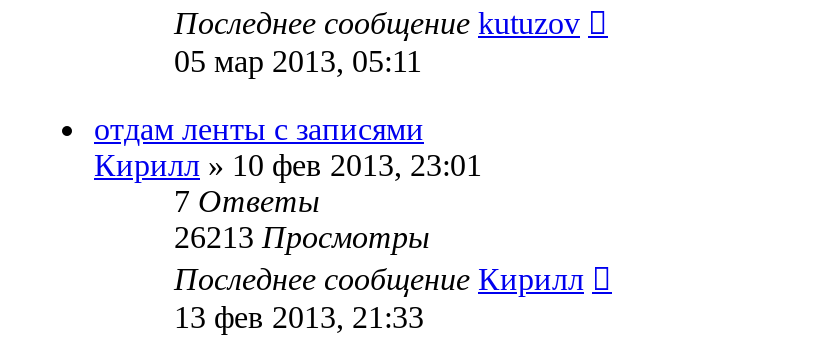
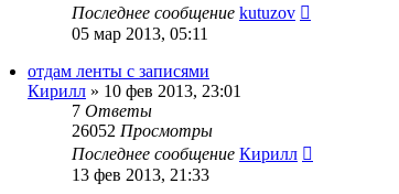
[174,220,430,254] 26213 Просмотры -> [72,121,213,140] 26052 Просмотры

